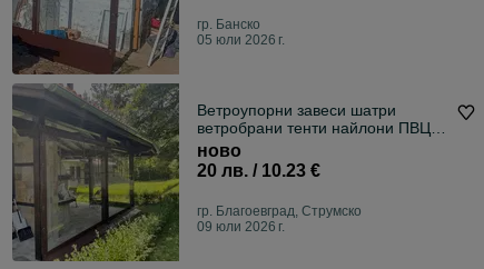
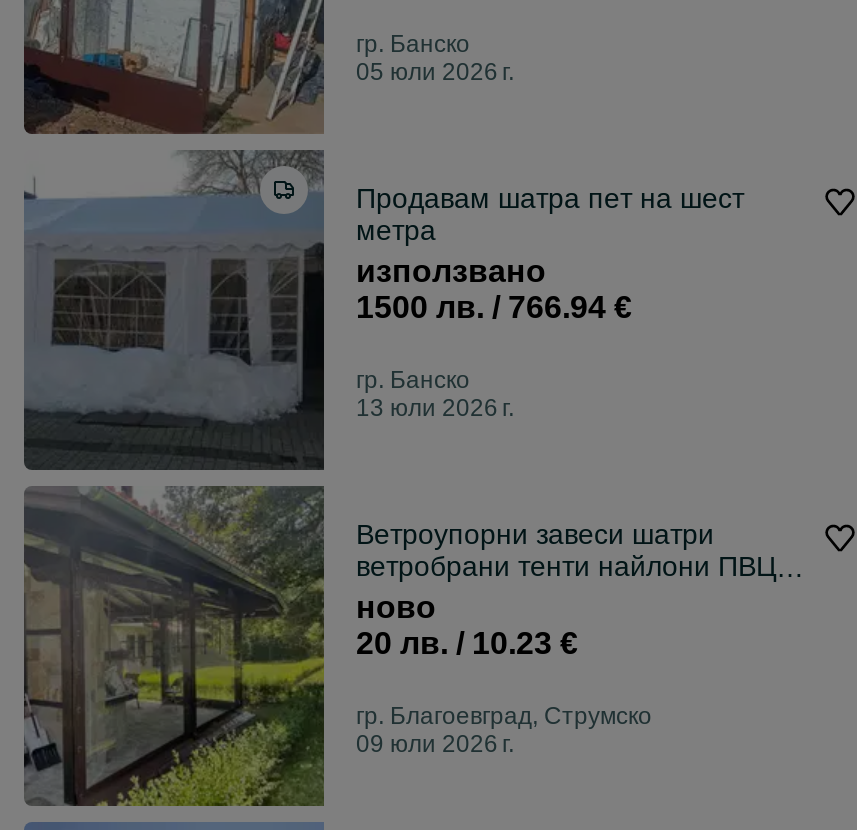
none -> [24,150,744,472] [image] | Продавам шатра пет на шест | метра | използвано | 1500 лв. / 766.94 € | гр. Банско | 13 юли 2026 г.

